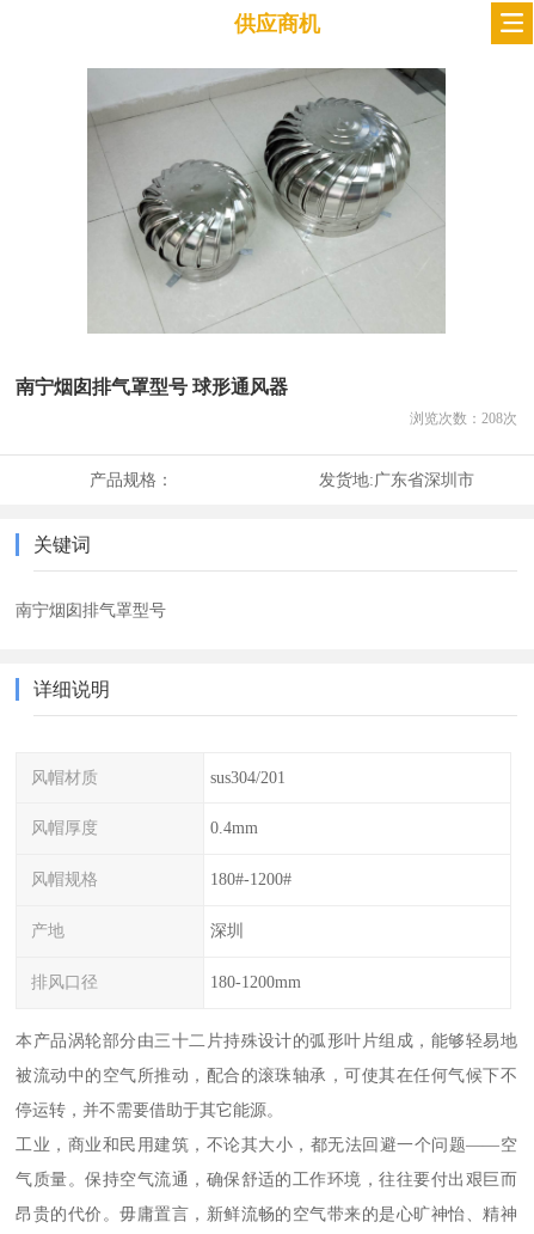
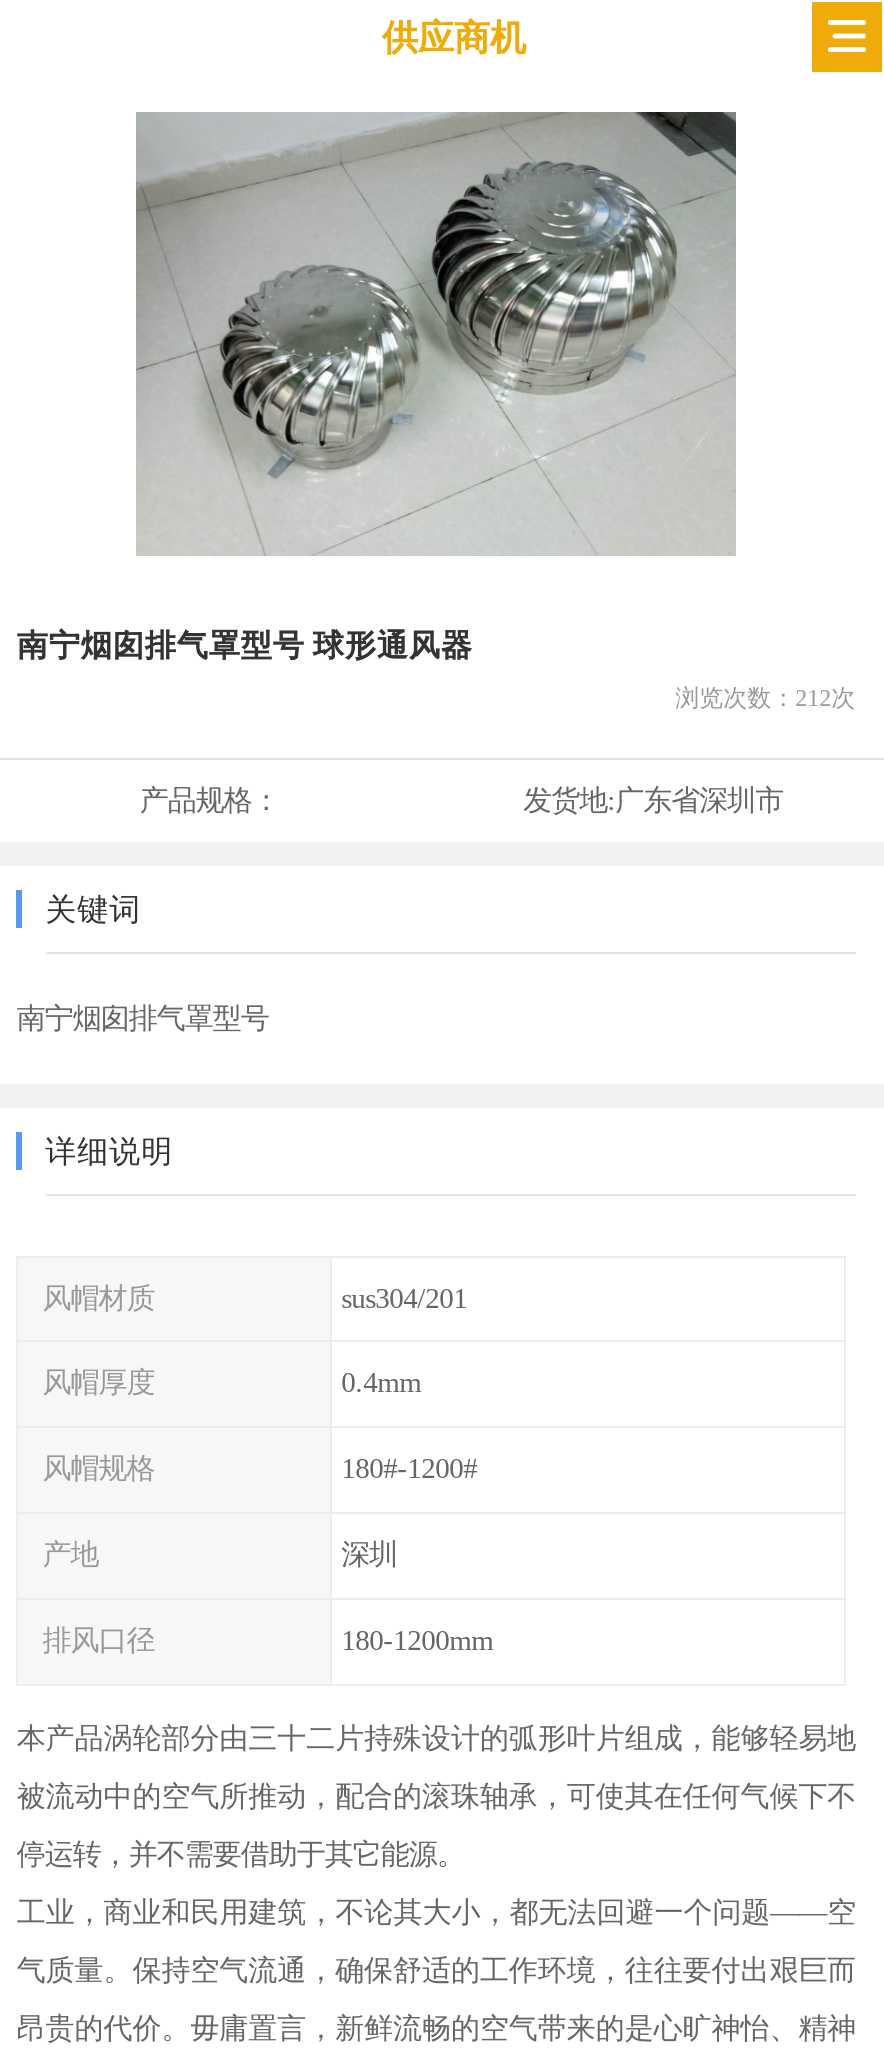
[409,410,517,426] 浏览次数：208次 -> [675,683,855,711] 浏览次数：212次

